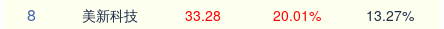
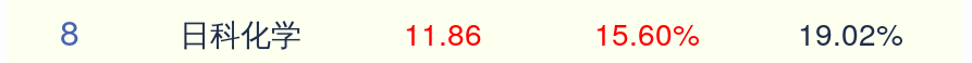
[82,5,414,25] 美新科技 | 33.28 | 20.01% | 13.27% -> [180,11,902,54] 日科化学 | 11.86 | 15.60% | 19.02%

